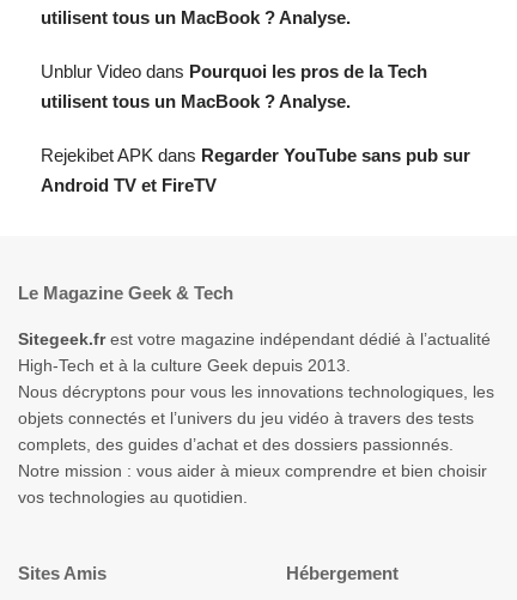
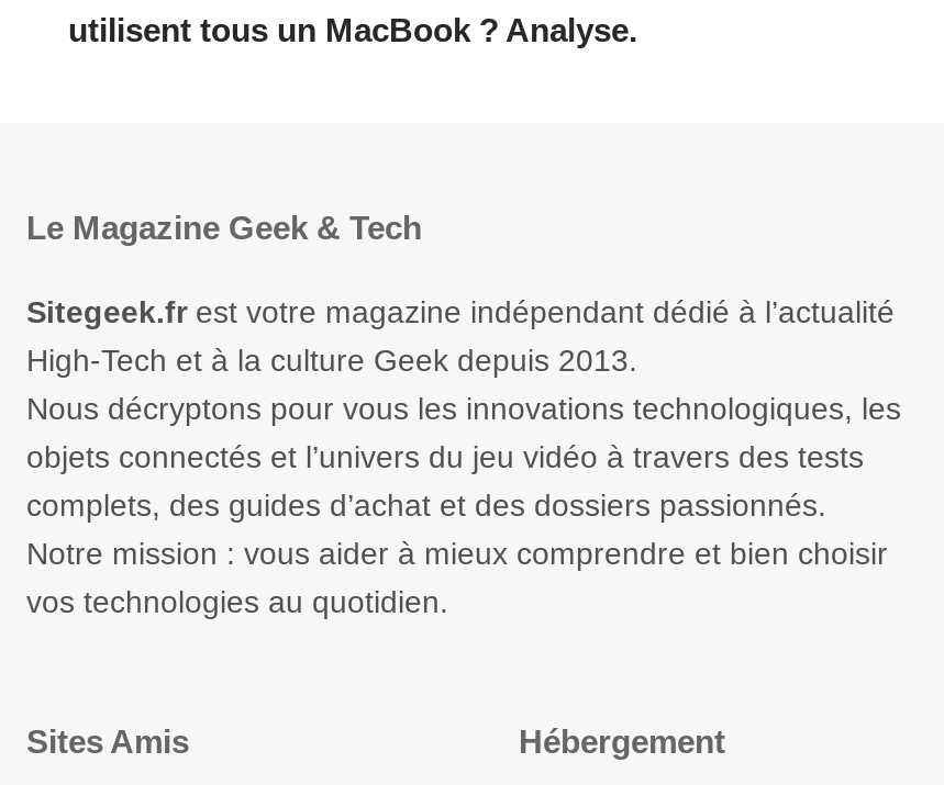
[41,61,470,195] Unblur Video dans Pourquoi les pros de la Tech | utilisent tous un MacBook ? Analyse. | Rejekibet APK dans Regarder YouTube sans pub sur | Android TV et FireTV -> none

